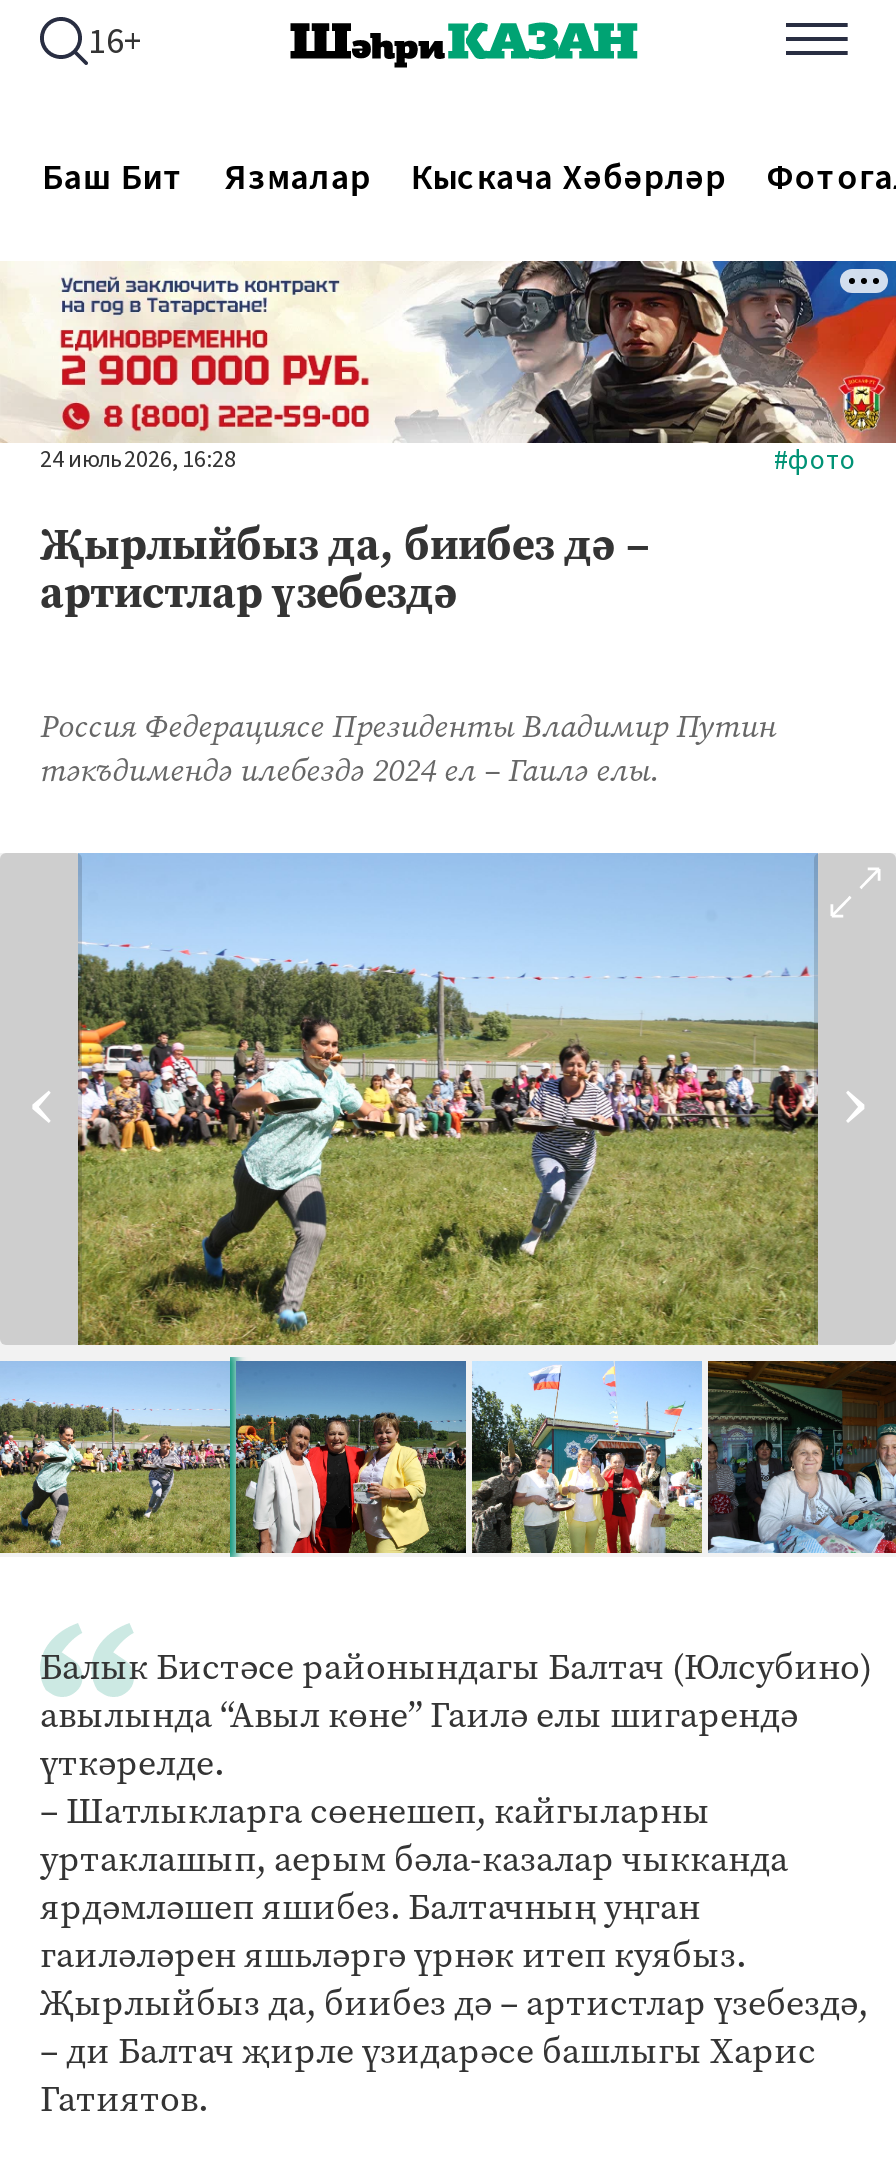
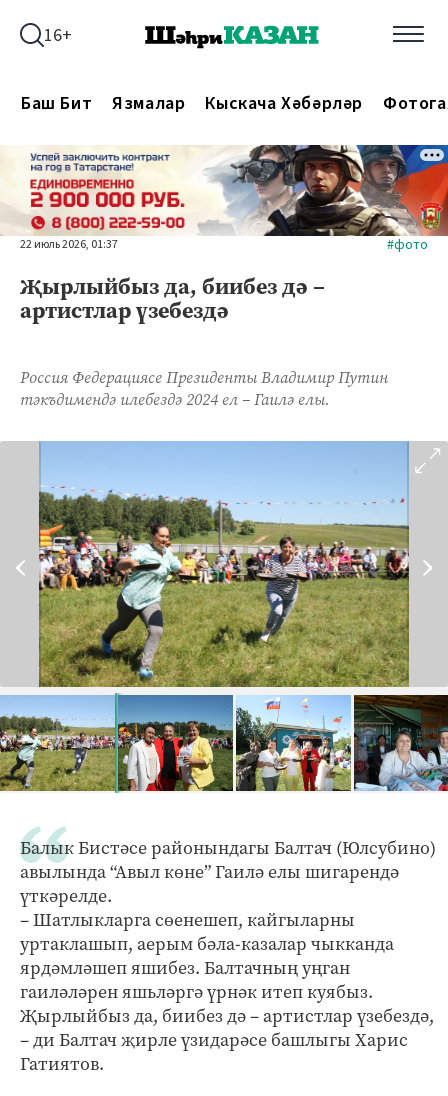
[40,444,236,478] 24 июль 2026, 16:28 -> [20,236,118,253] 22 июль 2026, 01:37

